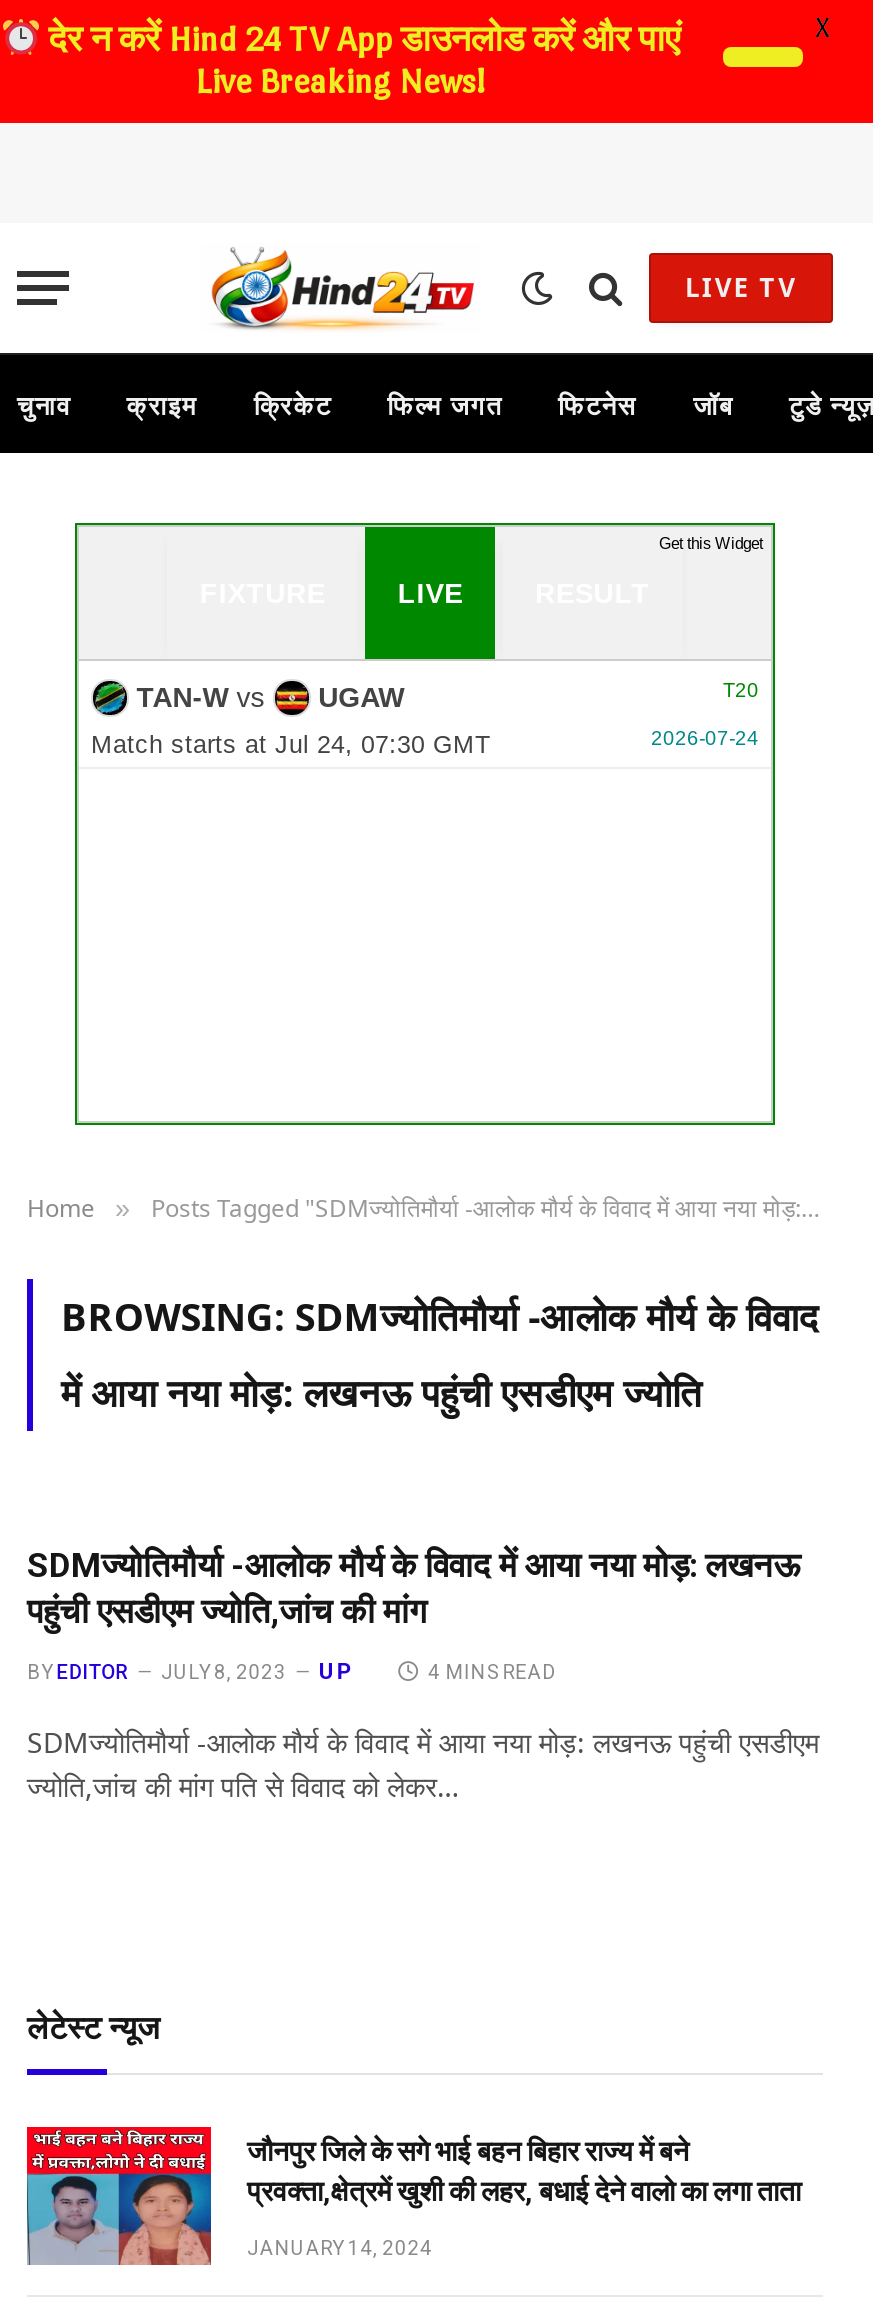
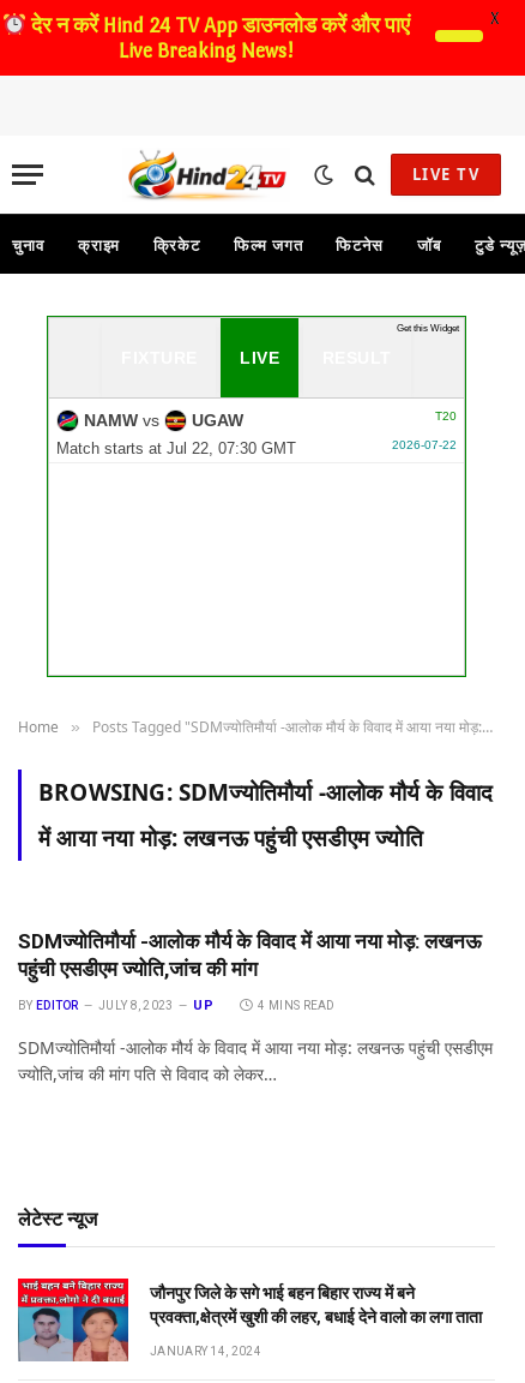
[129,681,273,713] TAN-W vs -> [79,411,164,430] NAMW vs
[91,731,491,759] Match starts at Jul 24, 07:30 GMT -> [56,441,296,457] Match starts at Jul 22, 07:30 GMT
[651,727,759,749] 2026-07-24 -> [392,438,457,451] 2026-07-22

